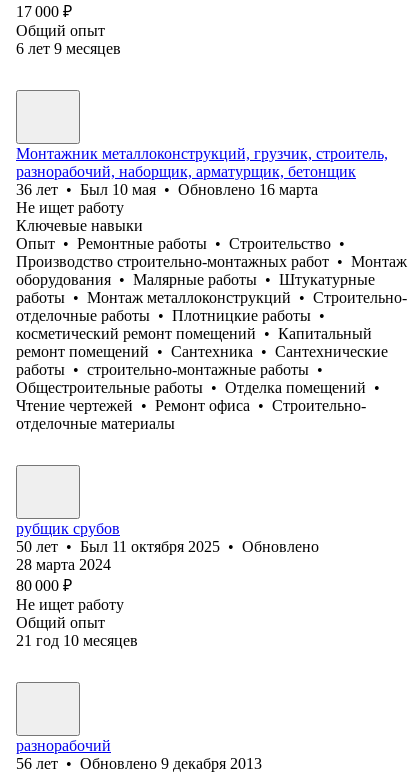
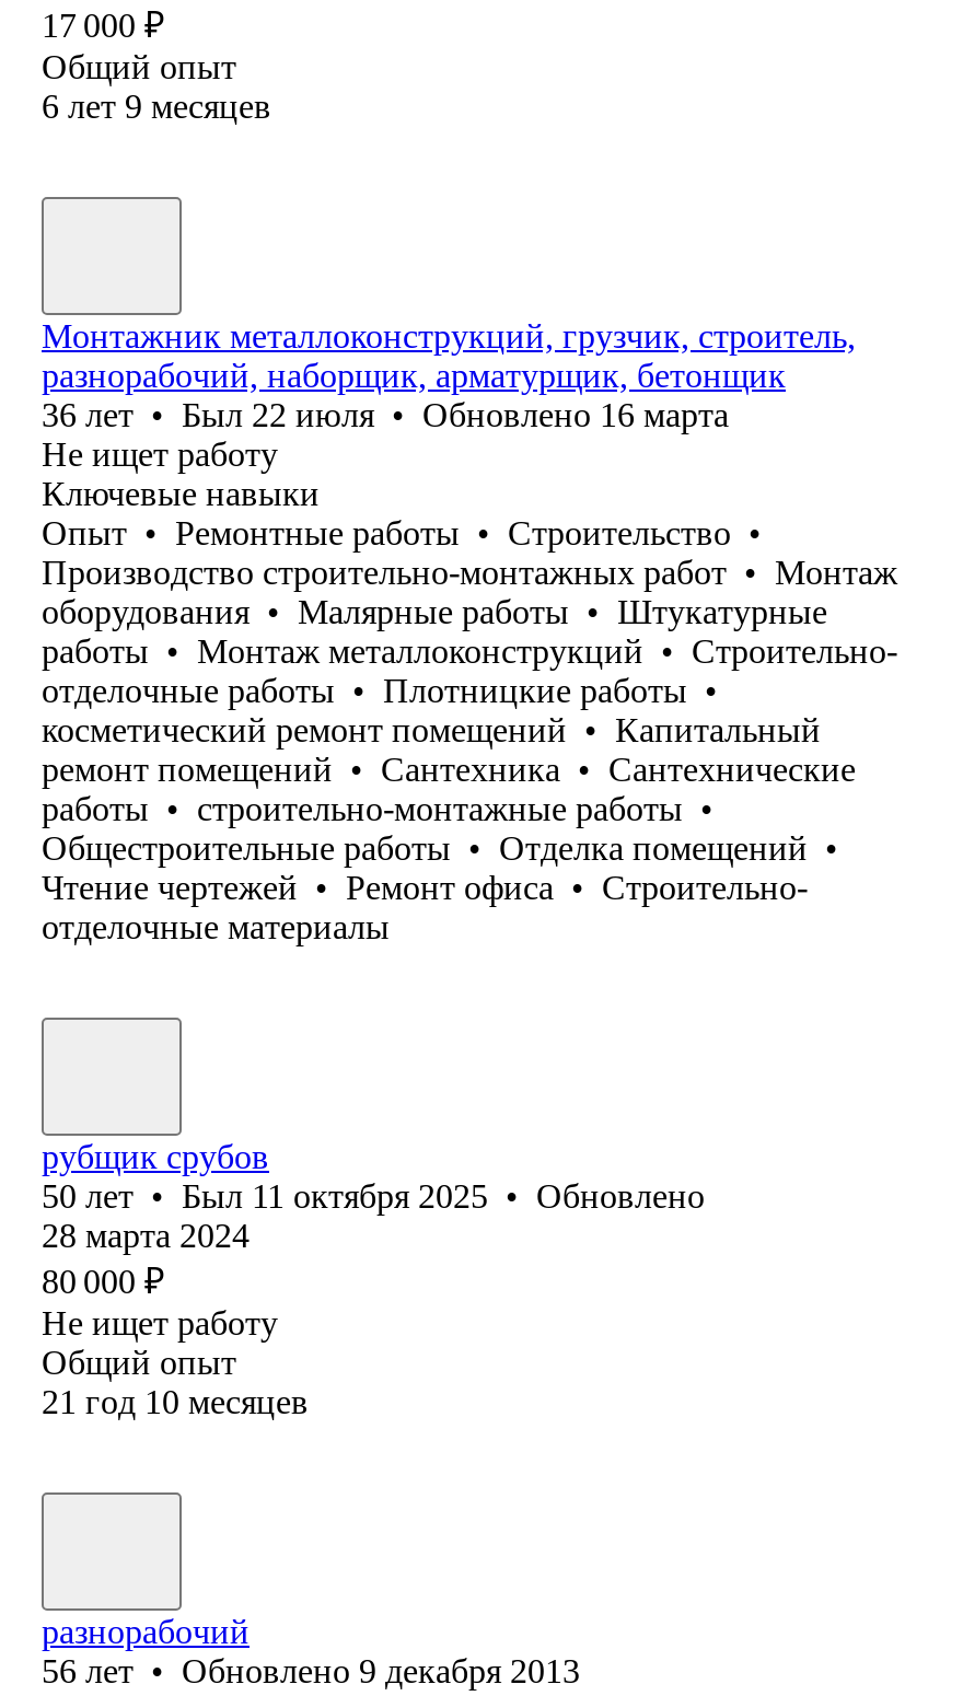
[16,181,318,198] 36 лет • Был 10 мая • Обновлено 16 марта -> [42,396,729,433] 36 лет • Был 22 июля • Обновлено 16 марта

